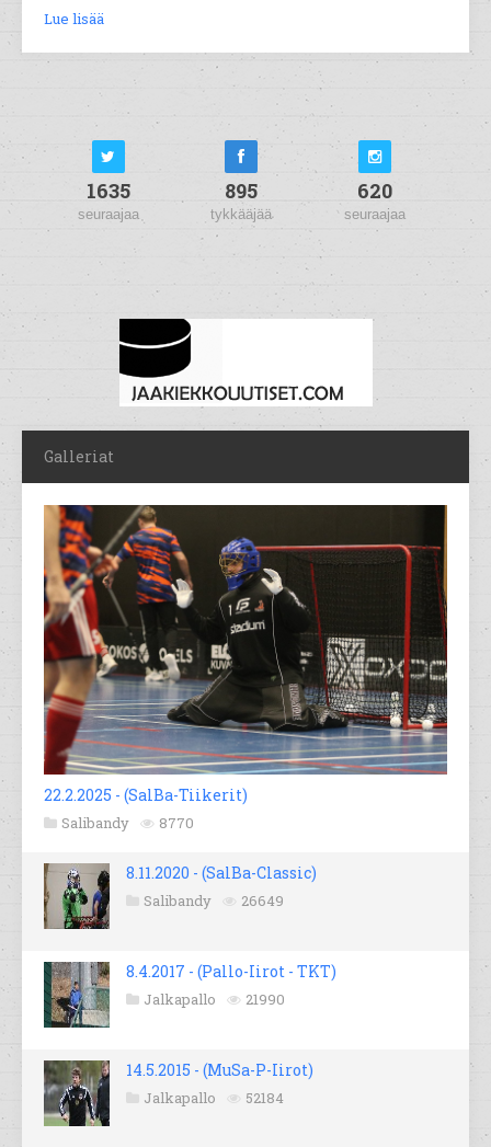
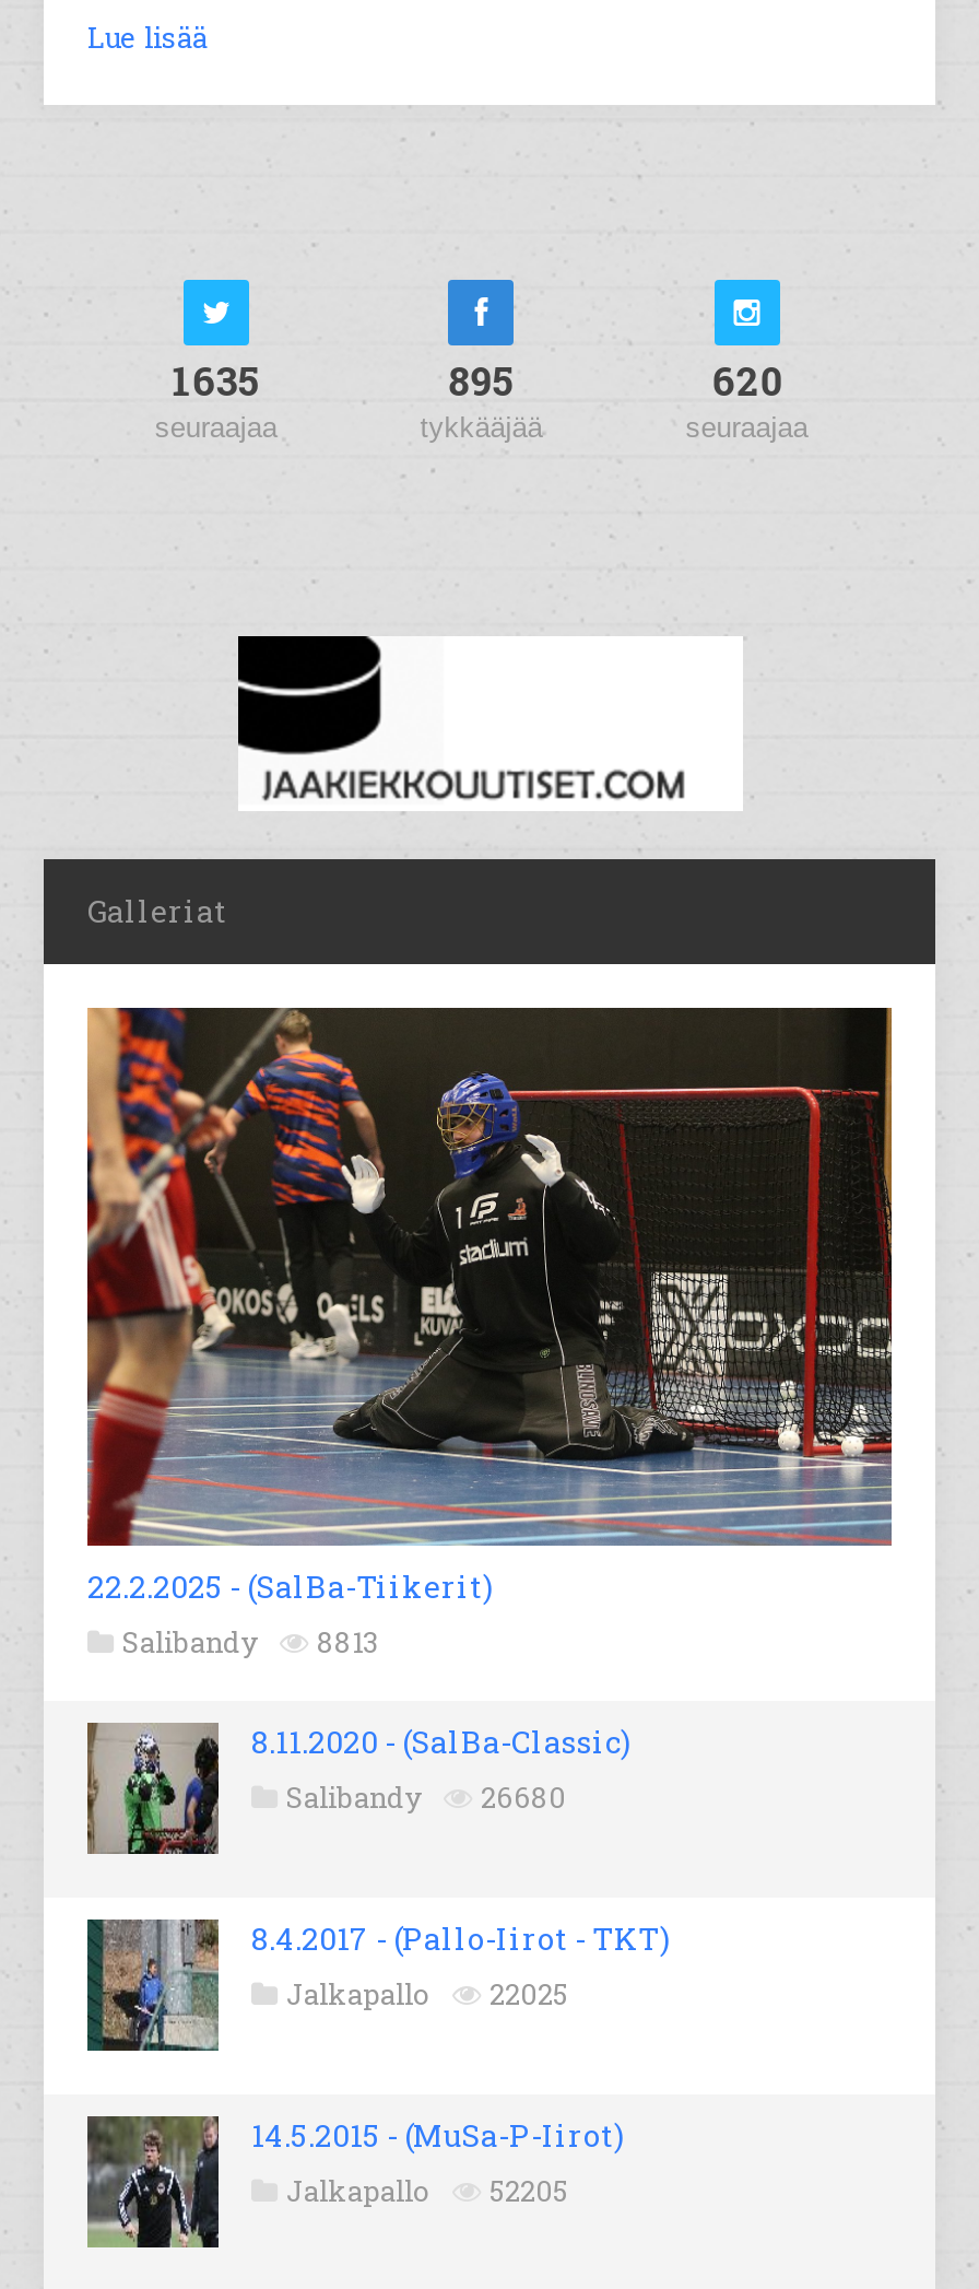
[61,813,194,832] Salibandy 8770 -> [122,1622,378,1661] Salibandy 8813
[144,890,284,910] Salibandy 26649 -> [286,1777,566,1816] Salibandy 26680
[144,989,285,1009] Jalkapallo 21990 -> [286,1974,568,2013] Jalkapallo 22025
[144,1088,284,1107] Jalkapallo 52184 -> [286,2170,568,2210] Jalkapallo 52205

